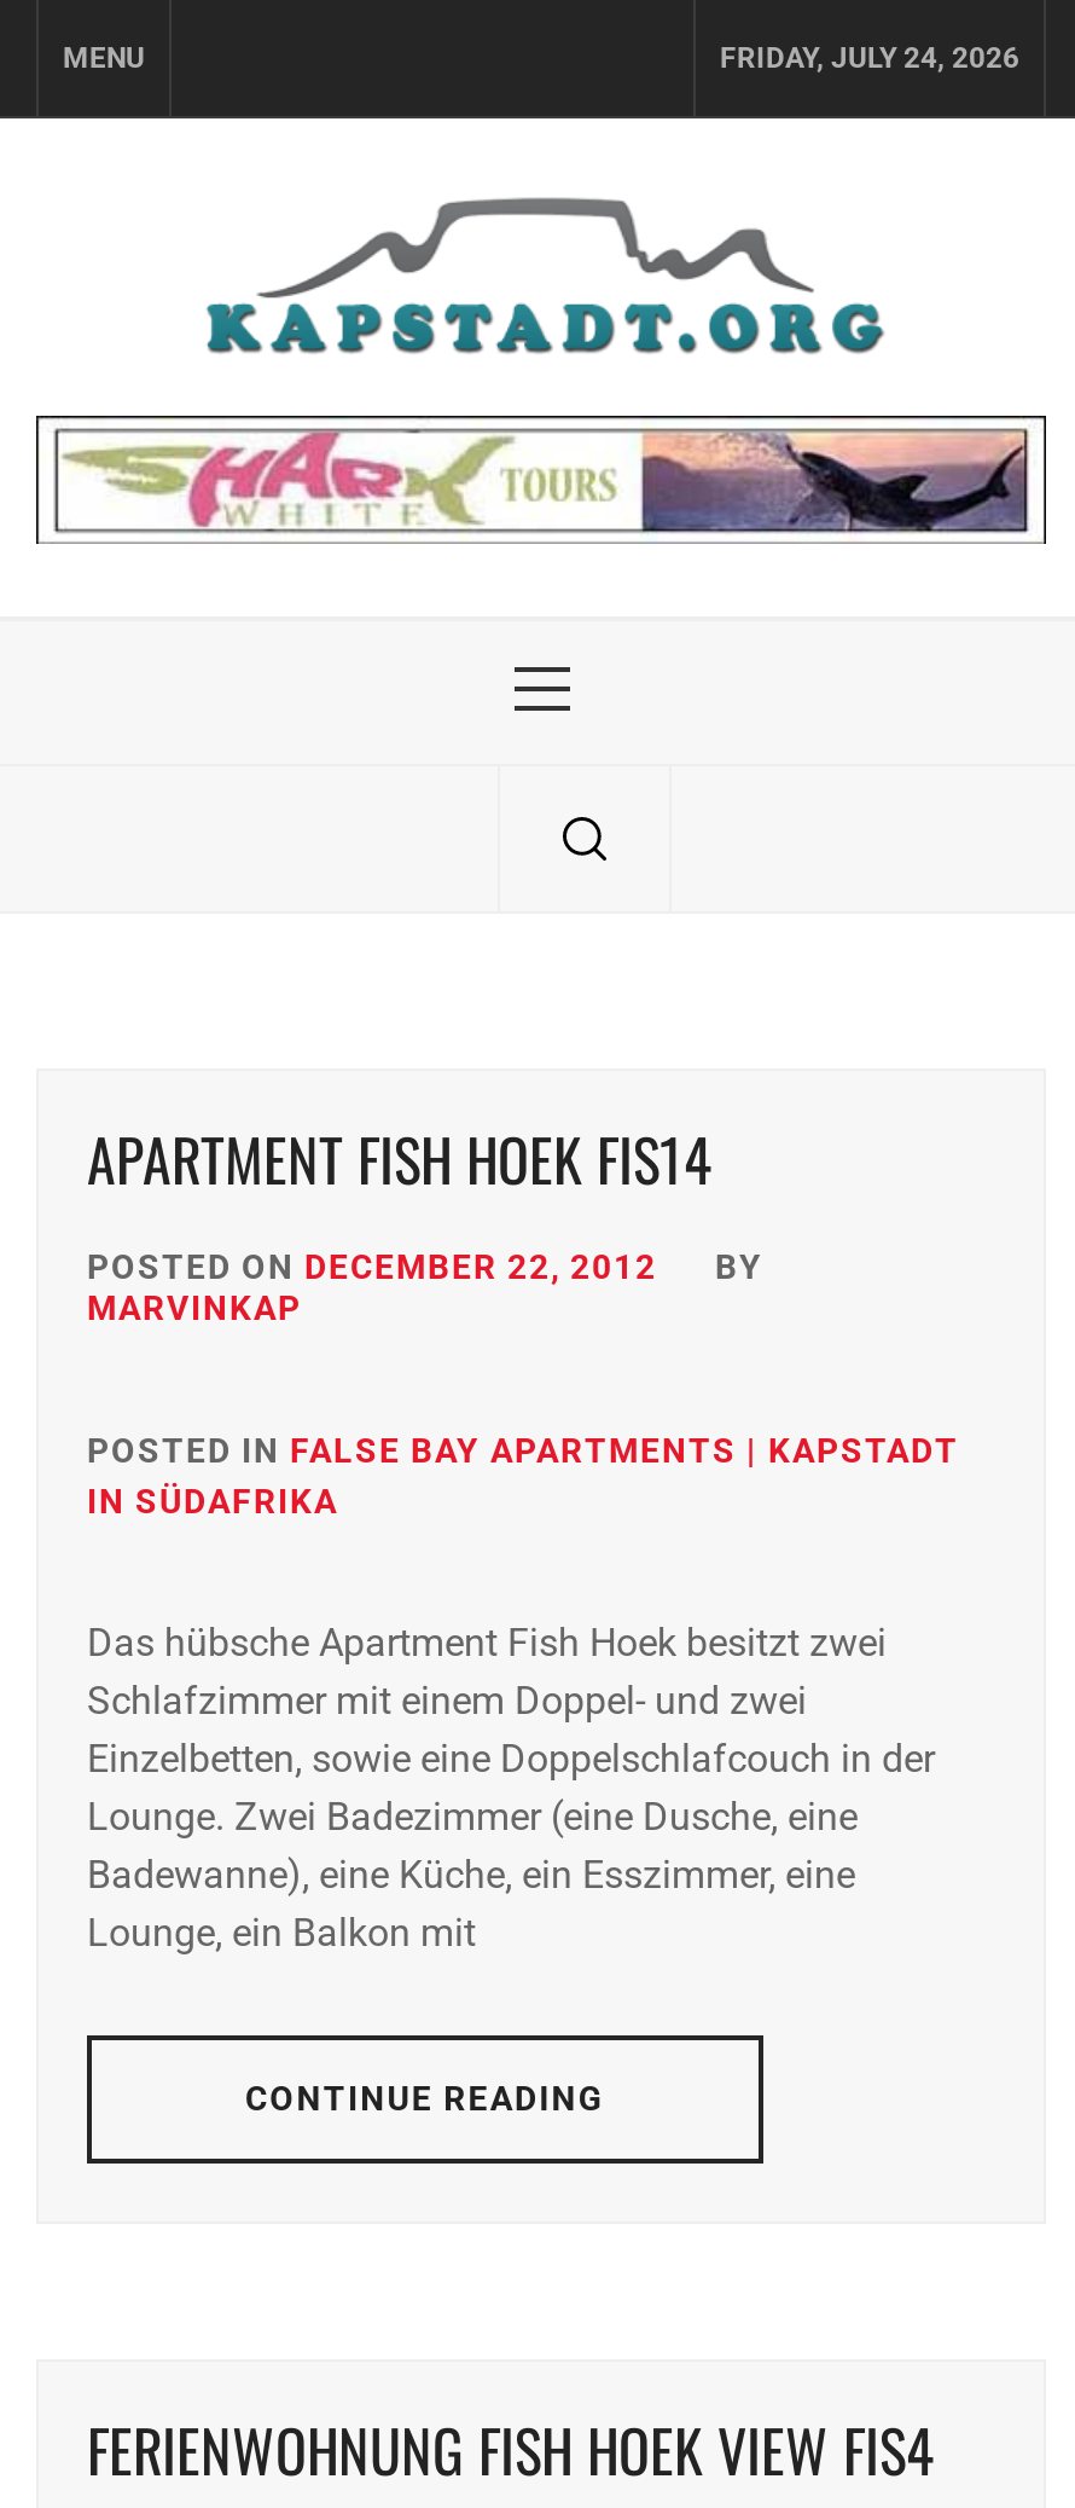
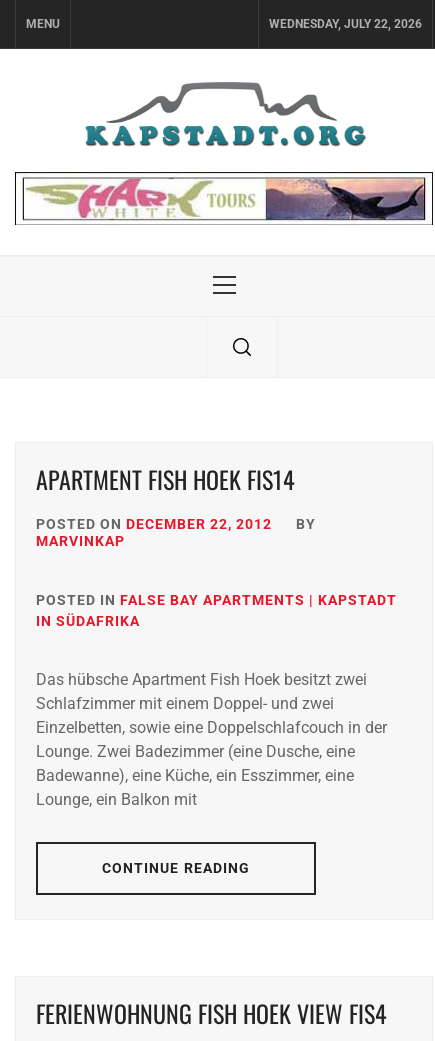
[720,41,1019,75] FRIDAY, JULY 24, 2026 -> [269,17,422,31] WEDNESDAY, JULY 22, 2026

